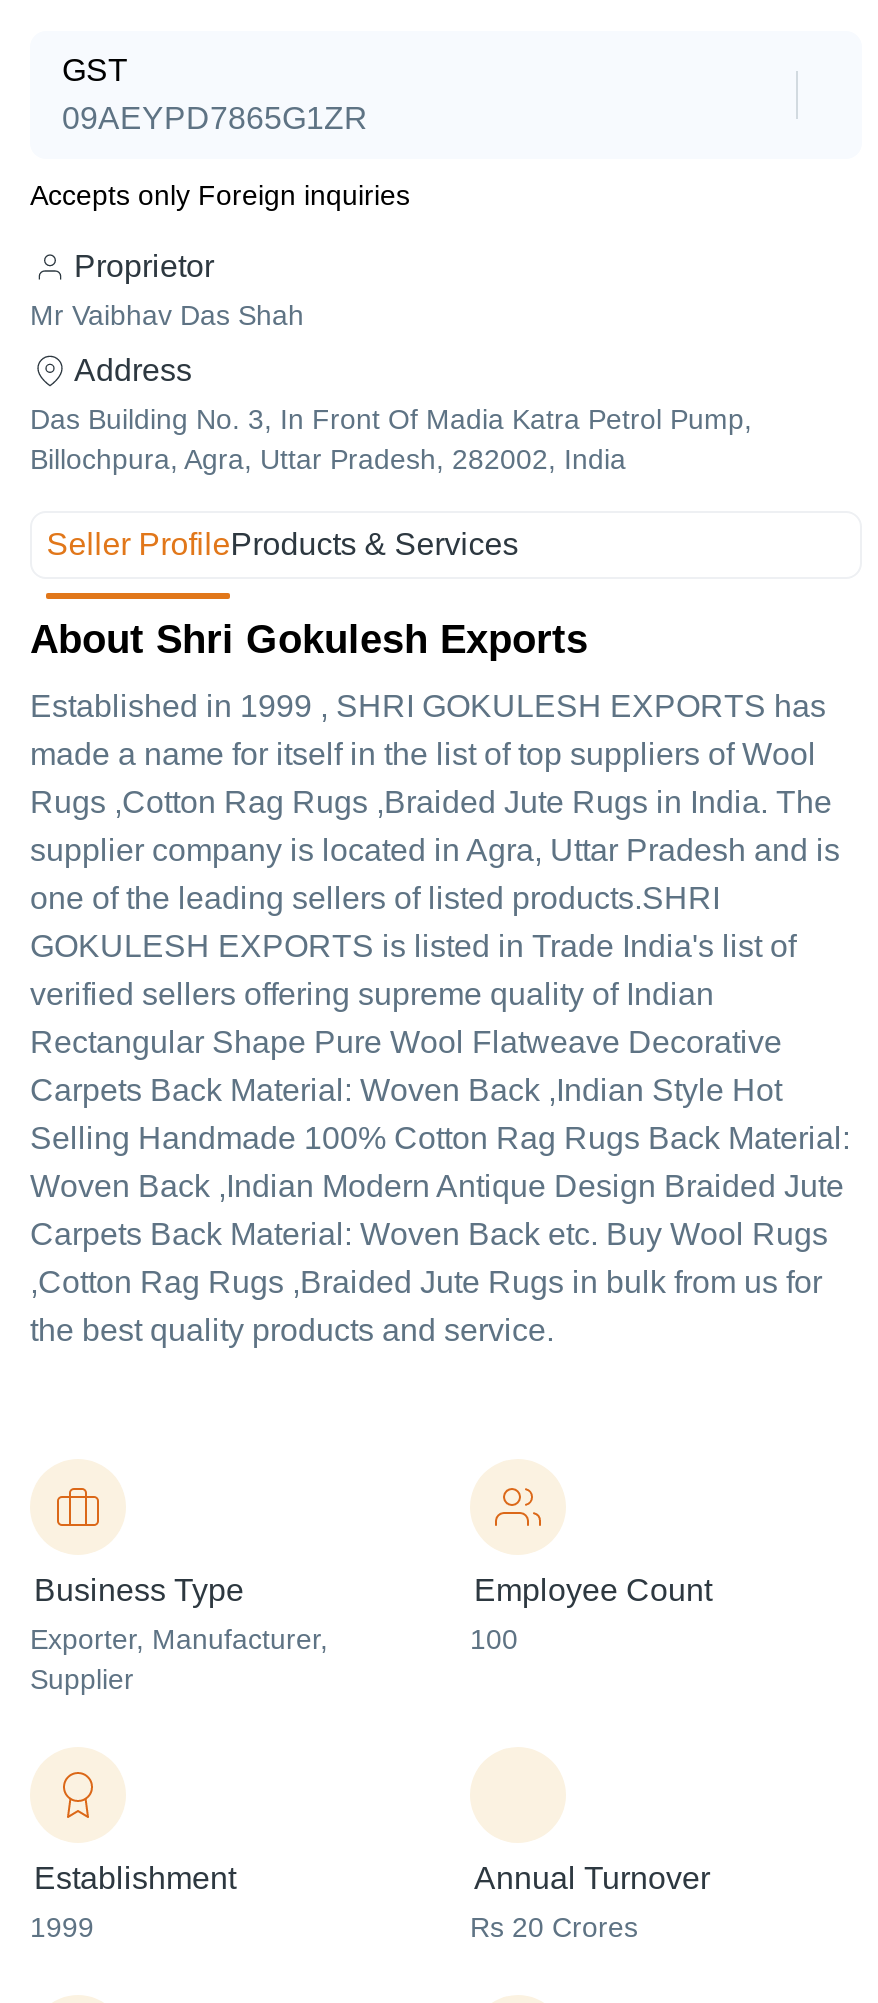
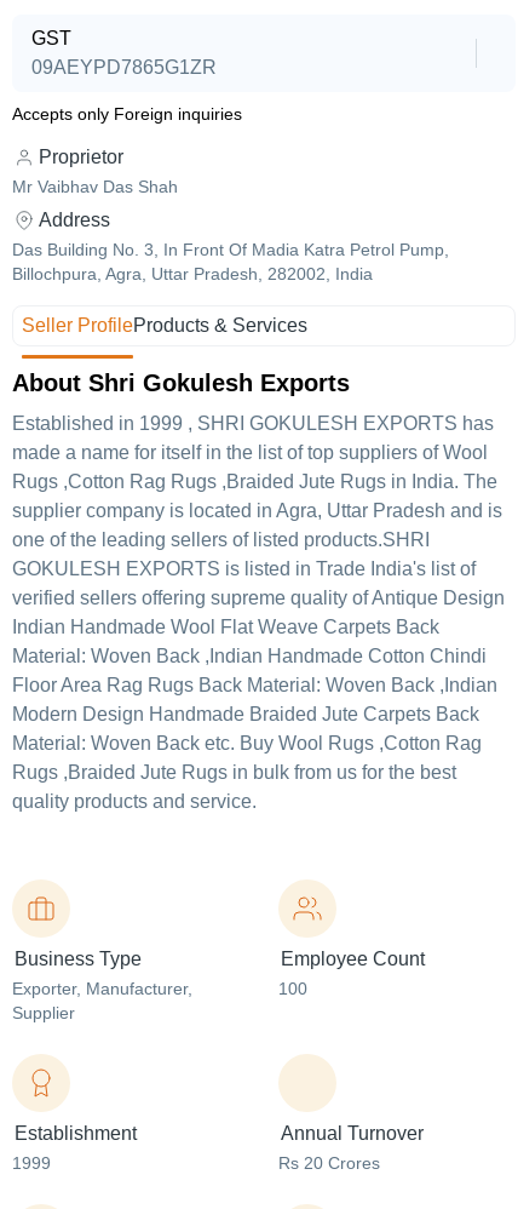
[30,977,850,1347] verified sellers offering supreme quality of Indian | Rectangular Shape Pure Wool Flatweave Decorative | Carpets Back Material: Woven Back ,Indian Style Hot | Selling Handmade 100% Cotton Rag Rugs Back Material: | Woven Back ,Indian Modern Antique Design Braided Jute | Carpets Back Material: Woven Back etc. Buy Wool Rugs | ,Cotton Rag Rugs ,Braided Jute Rugs in bulk from us for | the best quality products and service. -> [12,588,505,812] verified sellers offering supreme quality of Antique Design | Indian Handmade Wool Flat Weave Carpets Back | Material: Woven Back ,Indian Handmade Cotton Chindi | Floor Area Rag Rugs Back Material: Woven Back ,Indian | Modern Design Handmade Braided Jute Carpets Back | Material: Woven Back etc. Buy Wool Rugs ,Cotton Rag | Rugs ,Braided Jute Rugs in bulk from us for the best | quality products and service.

